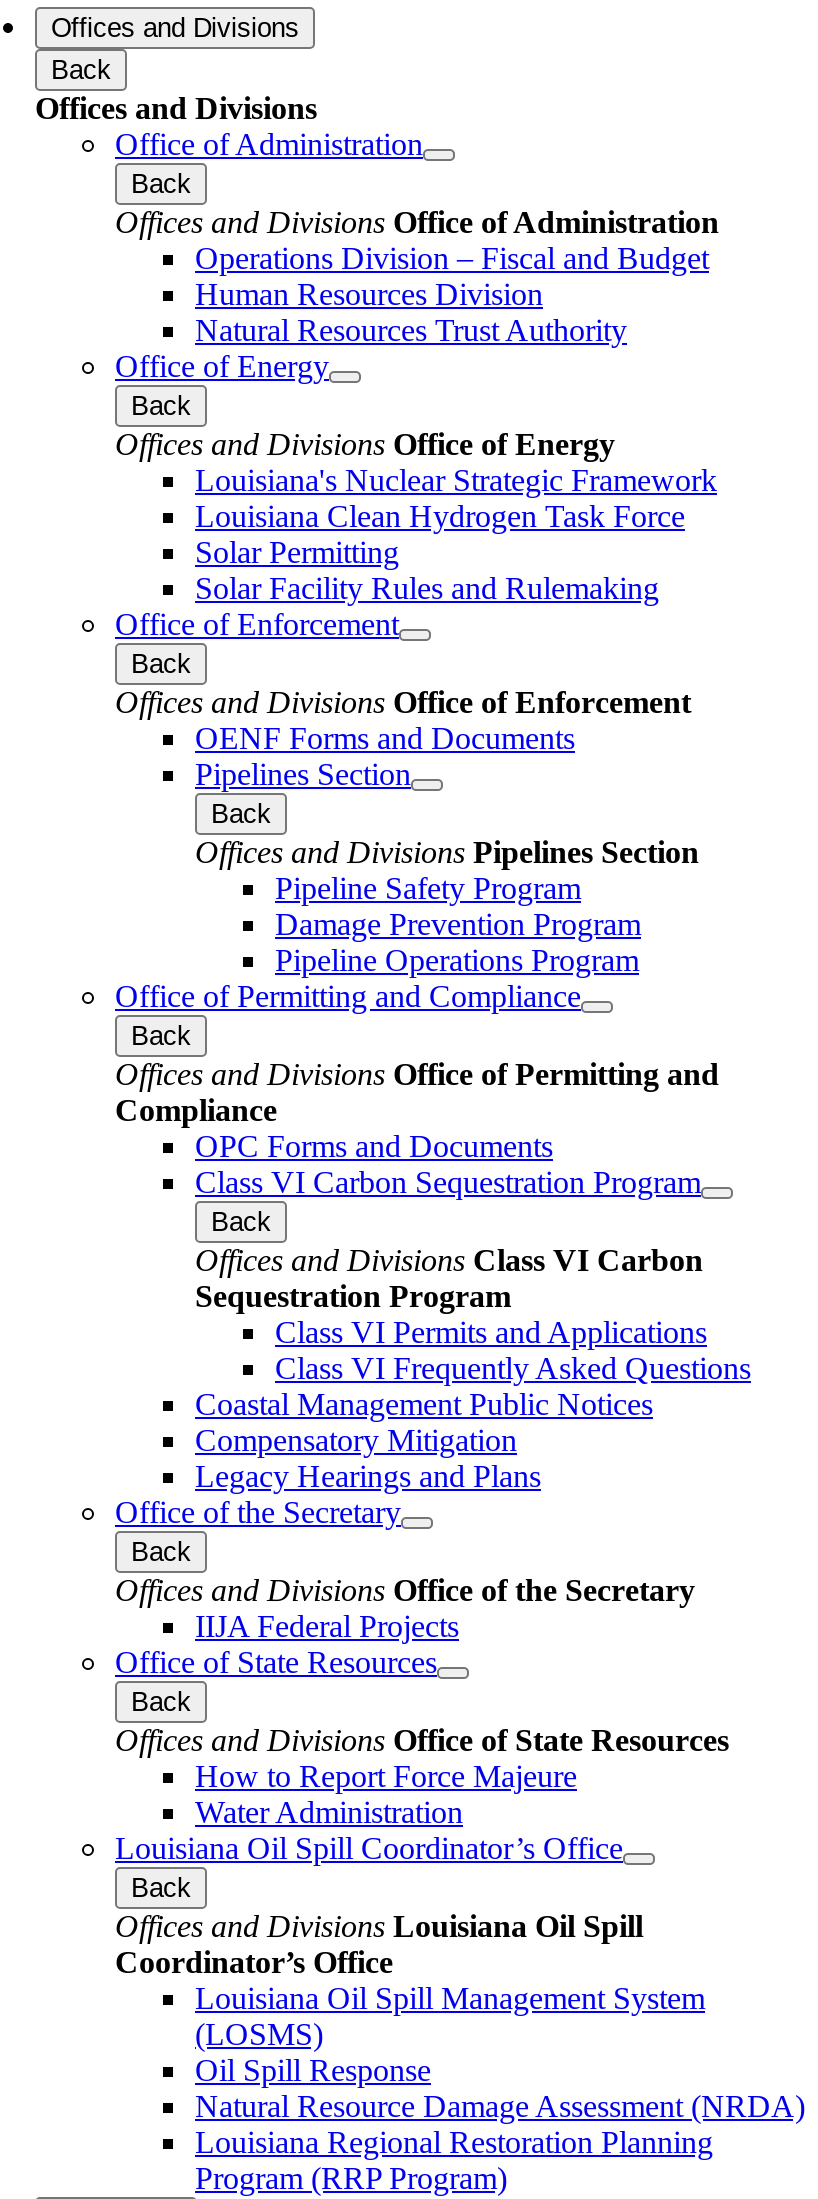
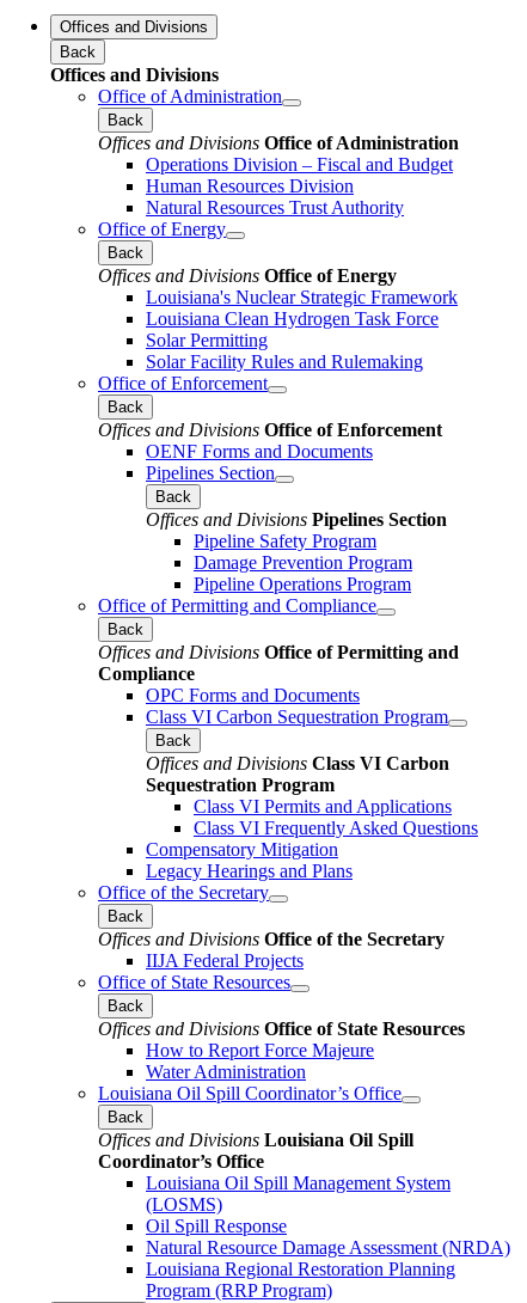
[195,1386,653,1420] Coastal Management Public Notices -> none

